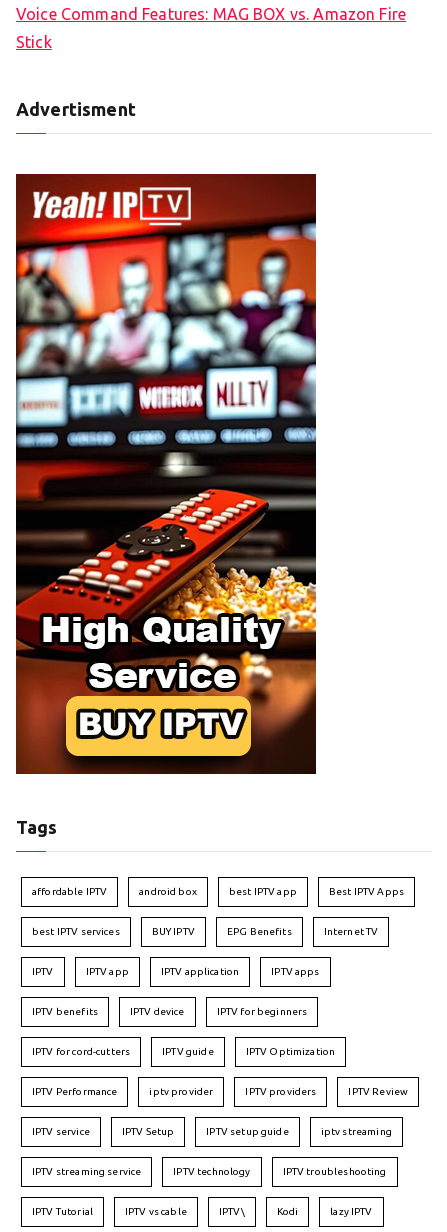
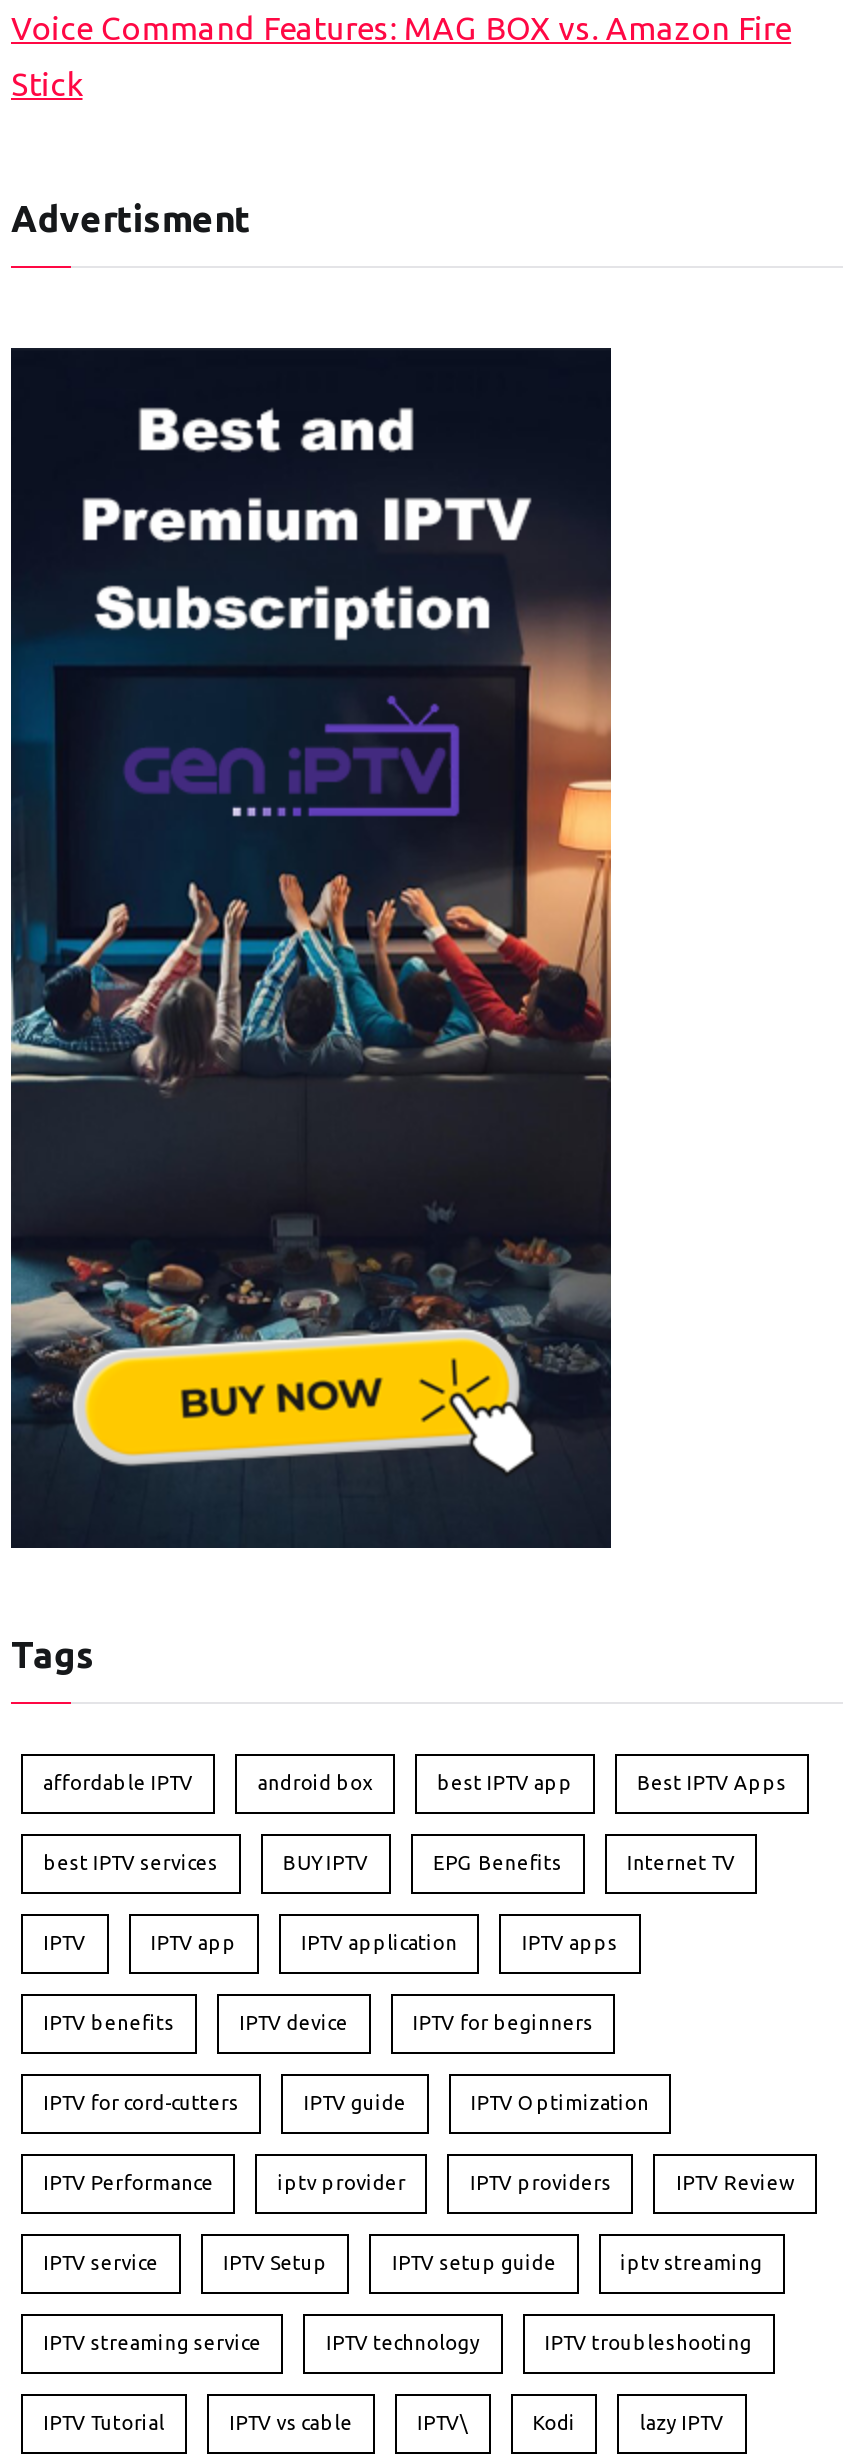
[15,173,317,774] [image] -> [9,346,613,1548] [image]

